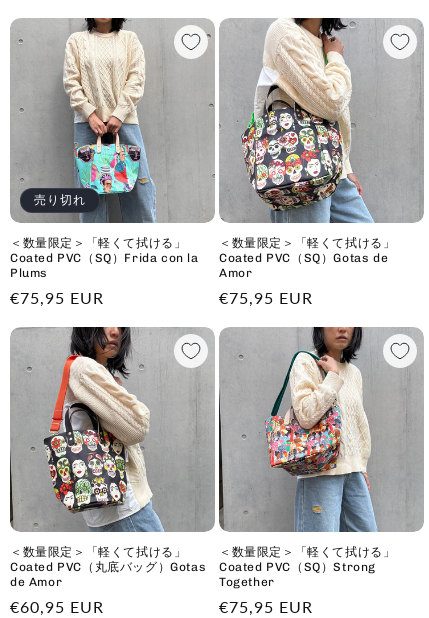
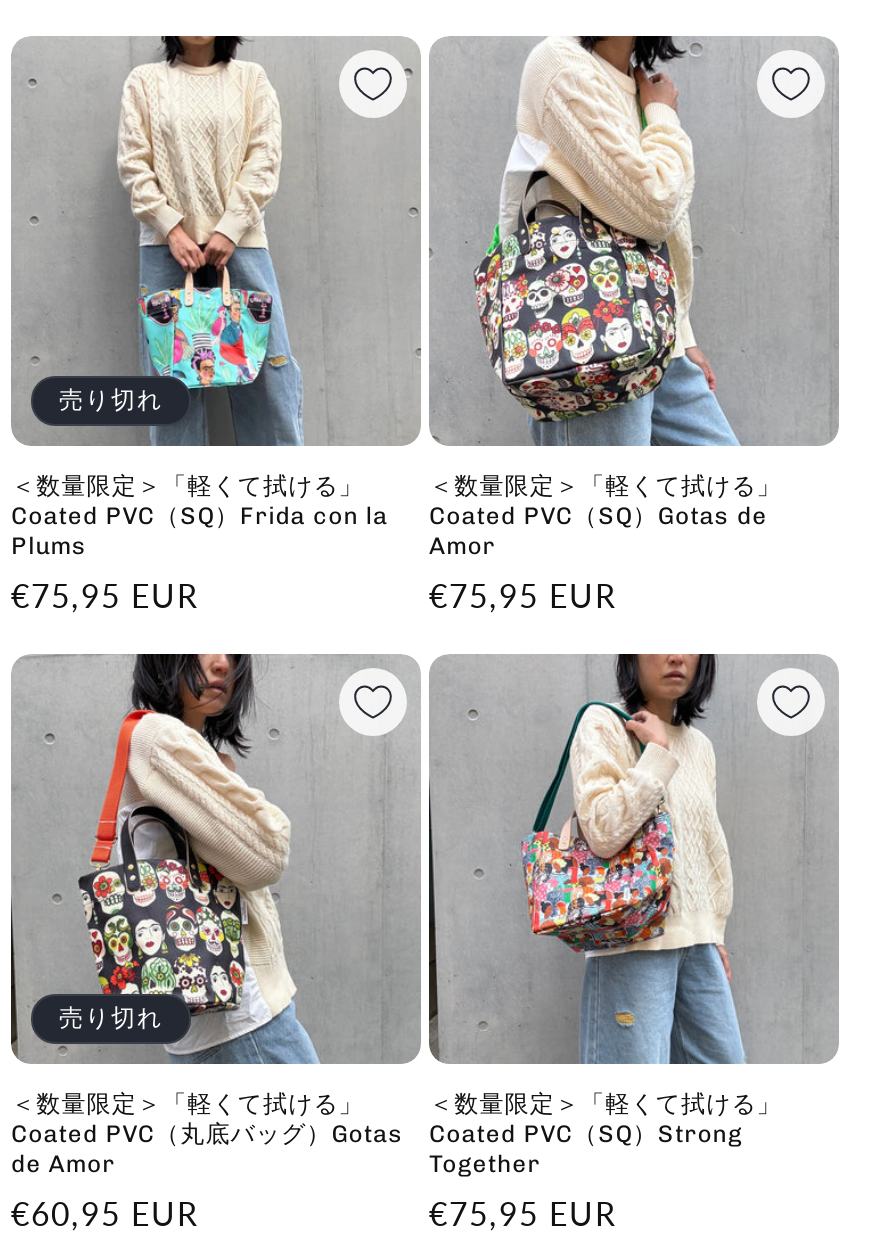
none -> [59,1001,163,1031] 売り切れ

